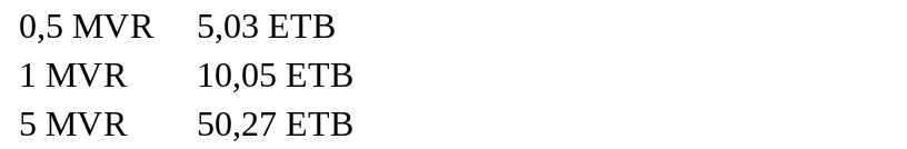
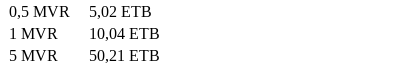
[19,6,337,44] 0,5 MVR 5,03 ETB -> [9,3,152,20] 0,5 MVR 5,02 ETB
[19,55,355,93] 1 MVR 10,05 ETB -> [9,25,160,42] 1 MVR 10,04 ETB
[19,104,355,142] 5 MVR 50,27 ETB -> [9,47,160,64] 5 MVR 50,21 ETB

